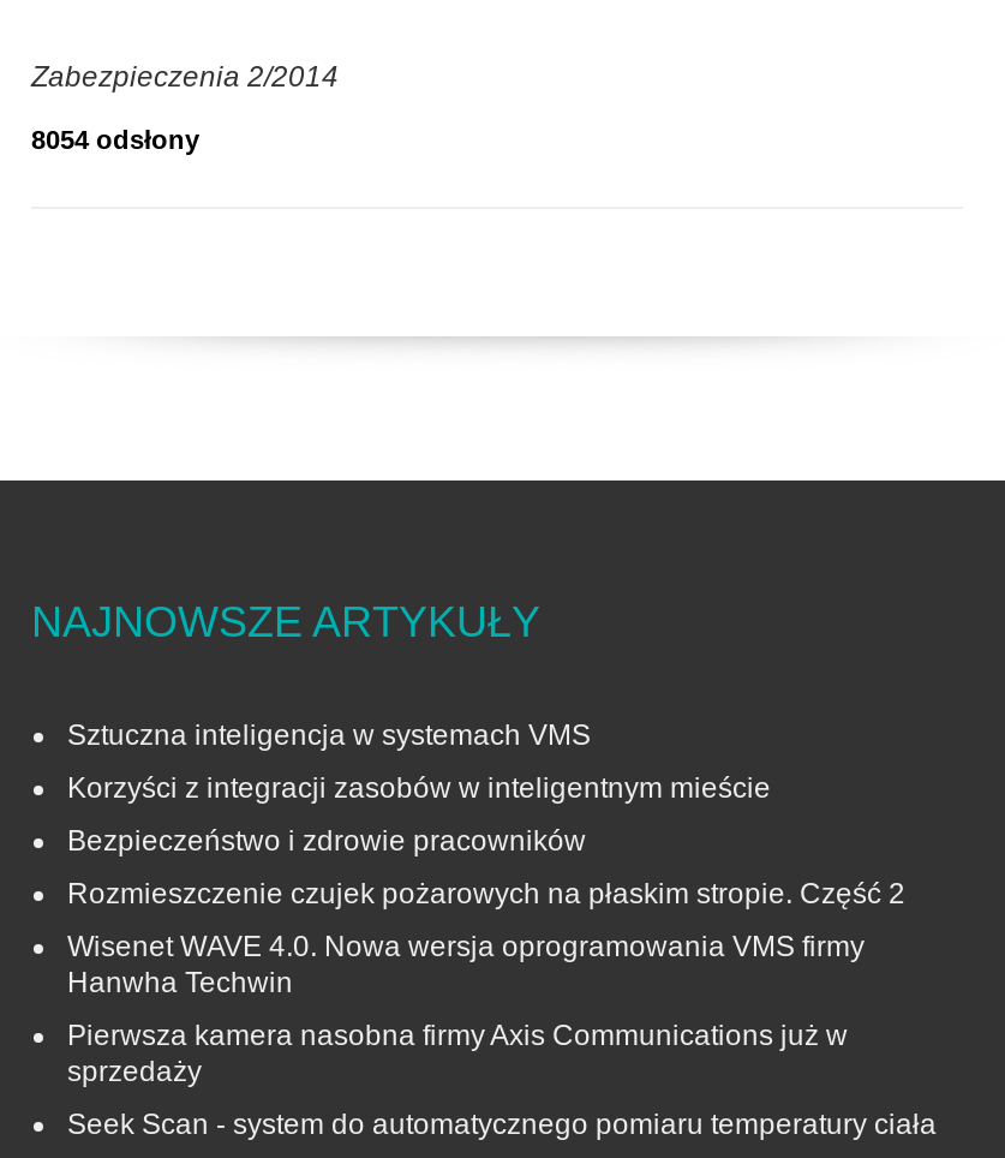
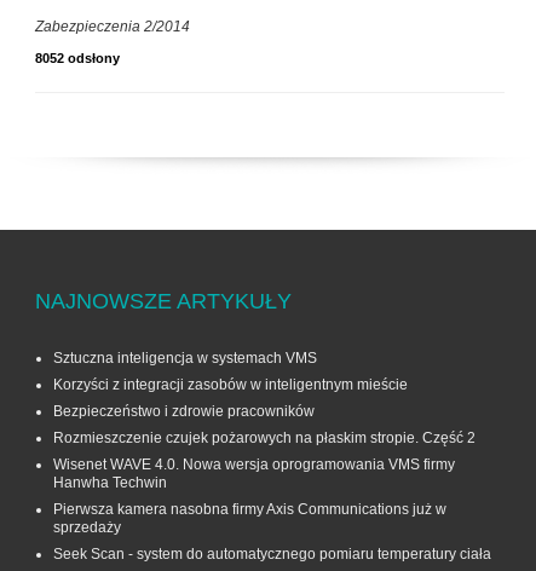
[31,126,199,155] 8054 odsłony -> [35,51,120,66] 8052 odsłony

